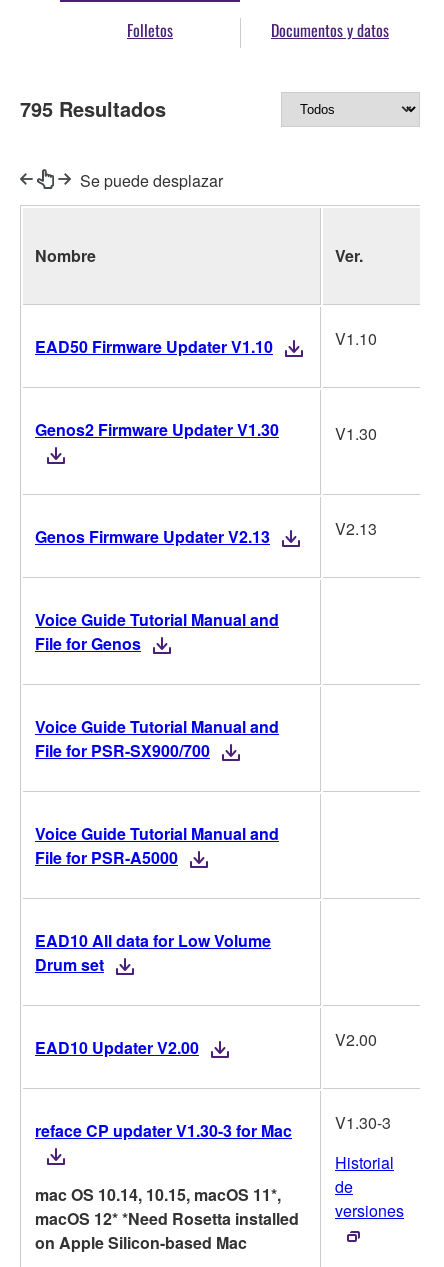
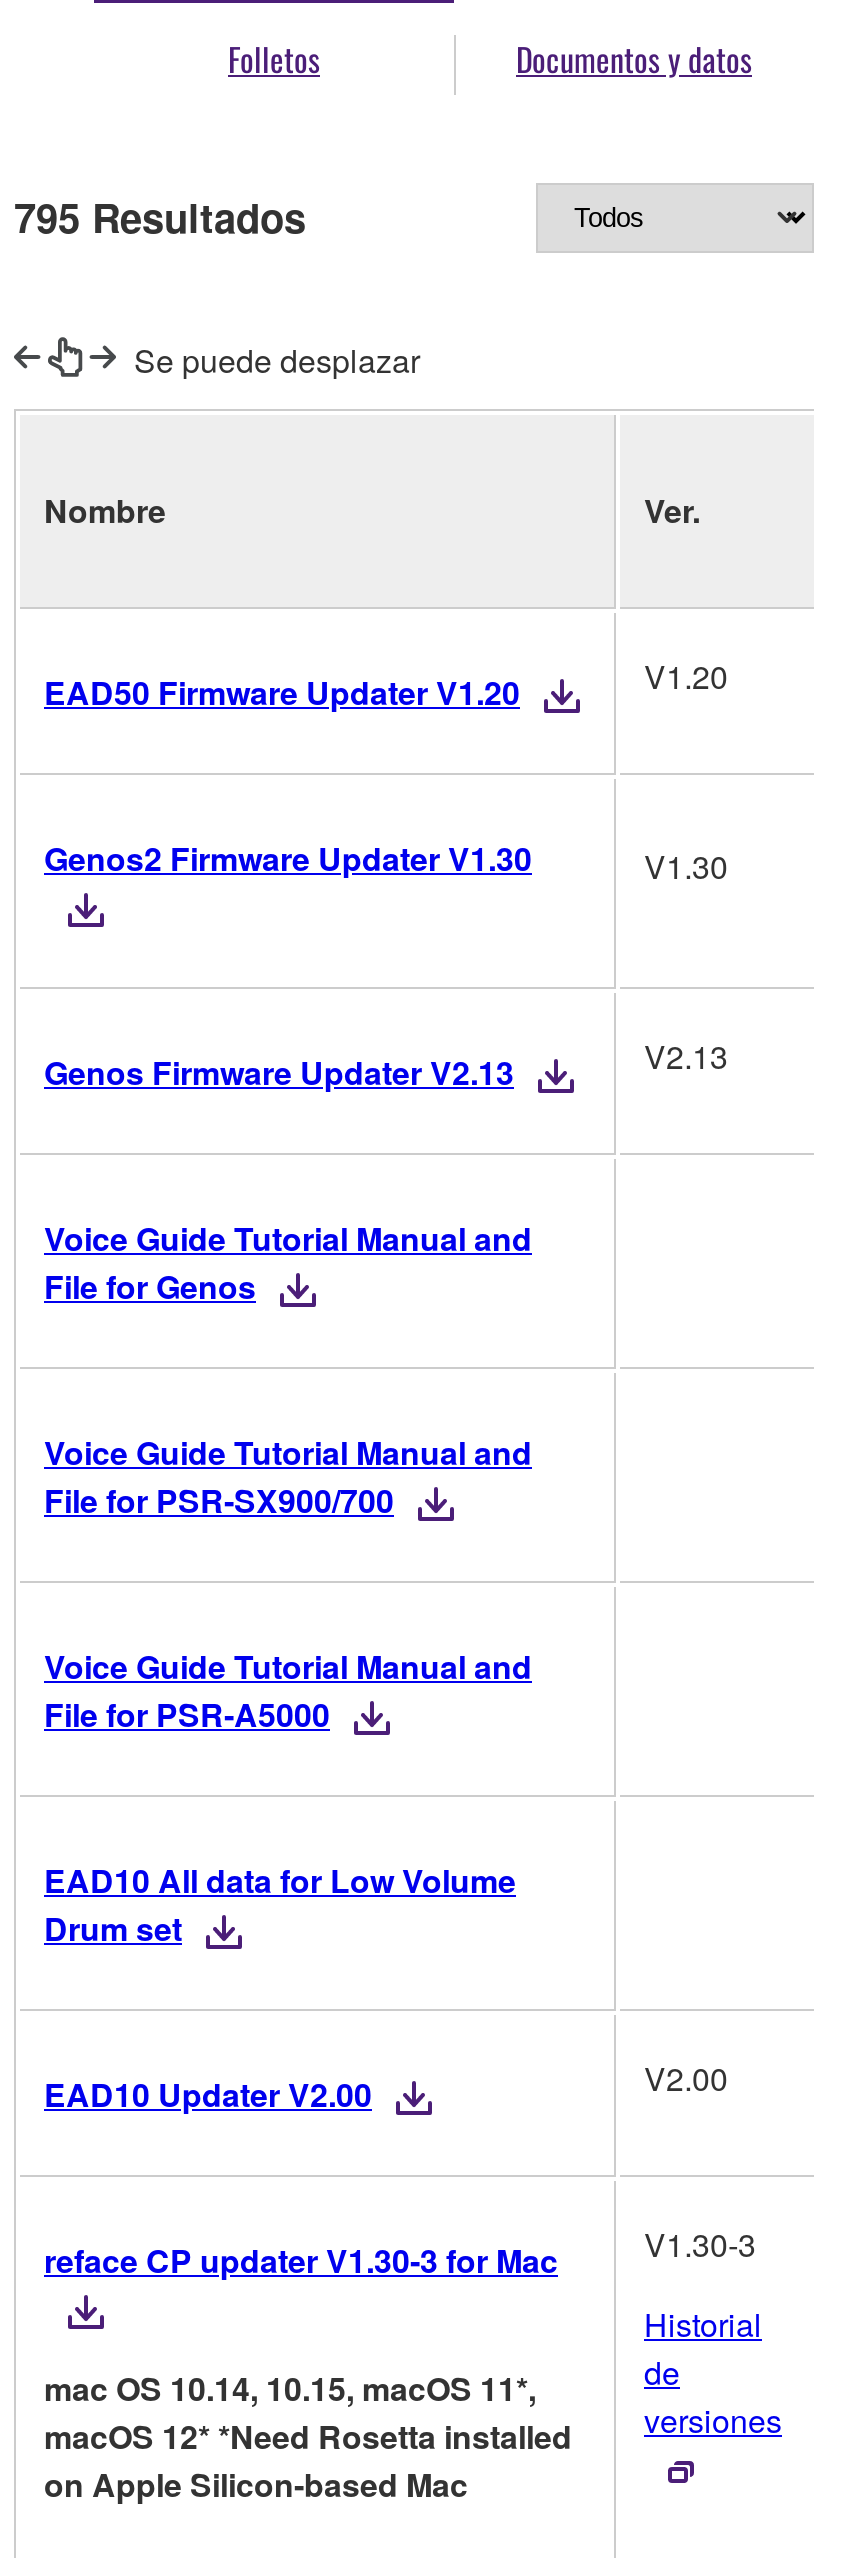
[35,327,377,358] EAD50 Firmware Updater V1.10 | V1.10 -> [44,652,728,714] EAD50 Firmware Updater V1.20 | V1.20

